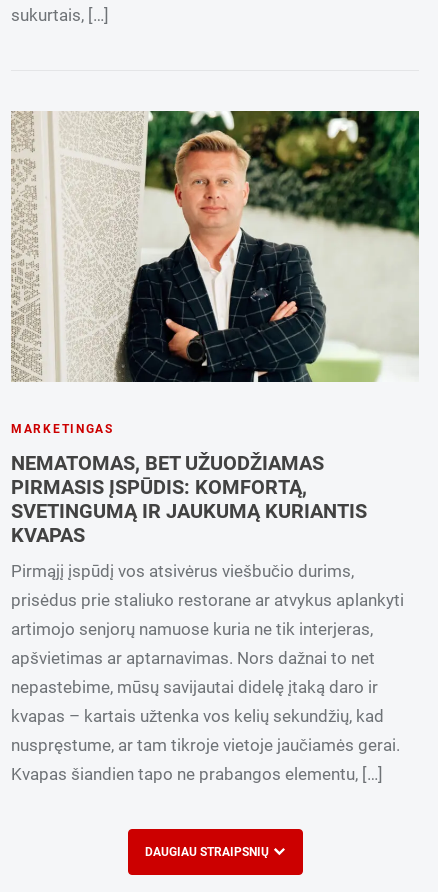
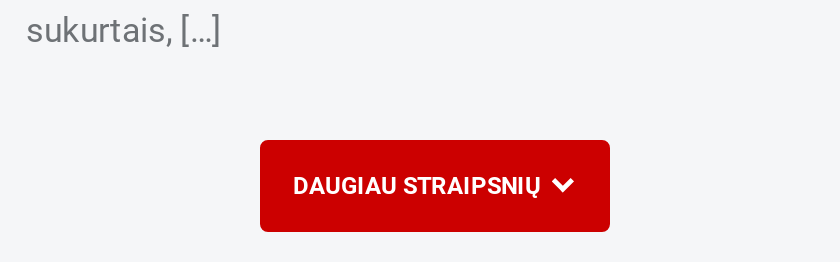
[10,110,420,784] [image] | MARKETINGAS | NEMATOMAS, BET UŽUODŽIAMAS | PIRMASIS ĮSPŪDIS: KOMFORTĄ, | SVETINGUMĄ IR JAUKUMĄ KURIANTIS | KVAPAS | Pirmąjį įspūdį vos atsivėrus viešbučio durims, | prisėdus prie staliuko restorane ar atvykus aplankyti | artimojo senjorų namuose kuria ne tik interjeras, | apšvietimas ar aptarnavimas. Nors dažnai to net | nepastebime, mūsų savijautai didelę įtaką daro ir | kvapas – kartais užtenka vos kelių sekundžių, kad | nuspręstume, ar tam tikroje vietoje jaučiamės gerai. | Kvapas šiandien tapo ne prabangos elementu, […] -> none

